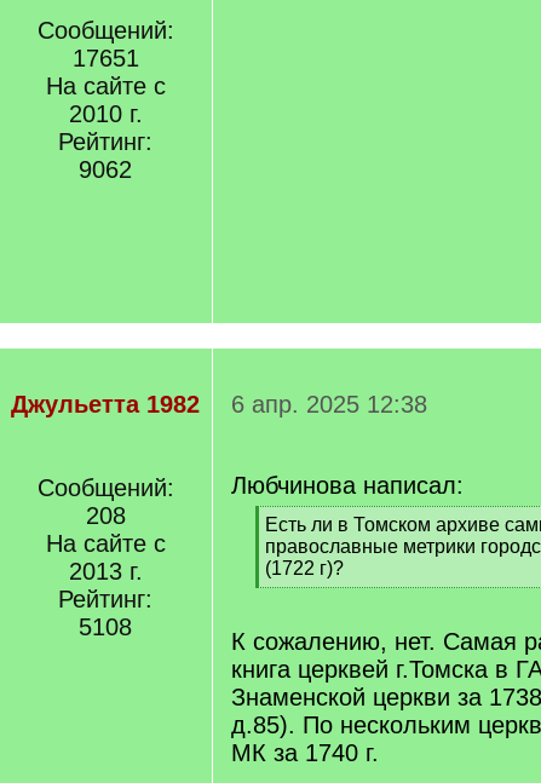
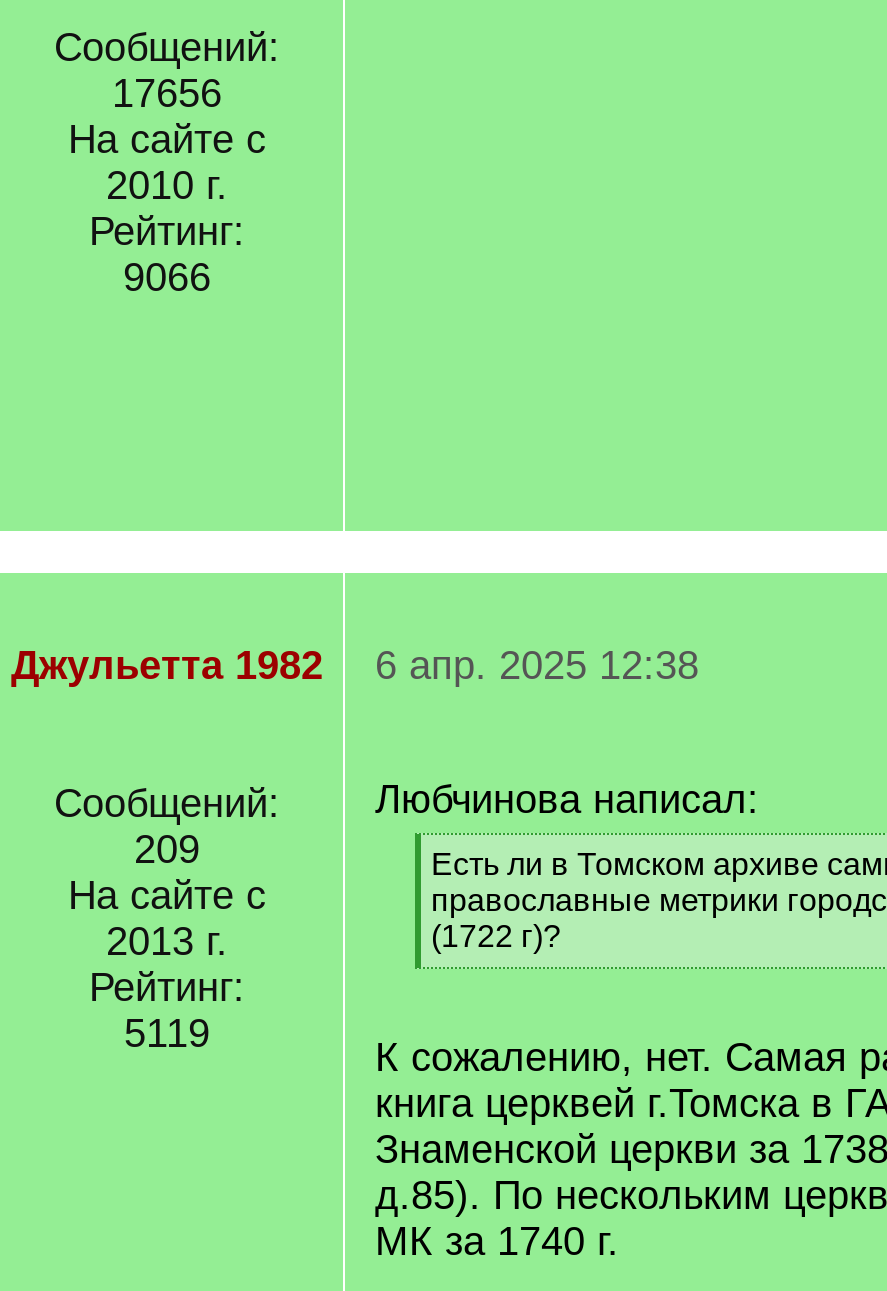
[72,45,139,71] 17651 -> [112,71,222,115] 17656
[79,156,132,183] 9062 -> [123,255,211,299] 9066
[85,502,125,529] 208 -> [134,827,200,871] 209
[79,614,132,640] 5108 -> [124,1011,210,1055] 5119

